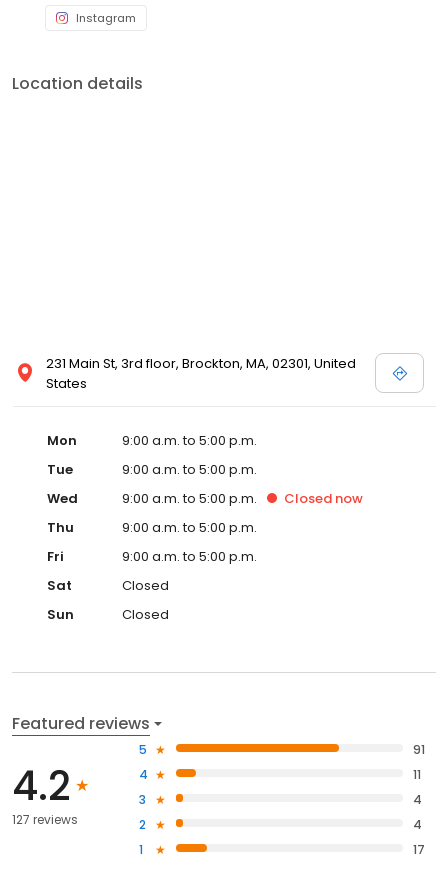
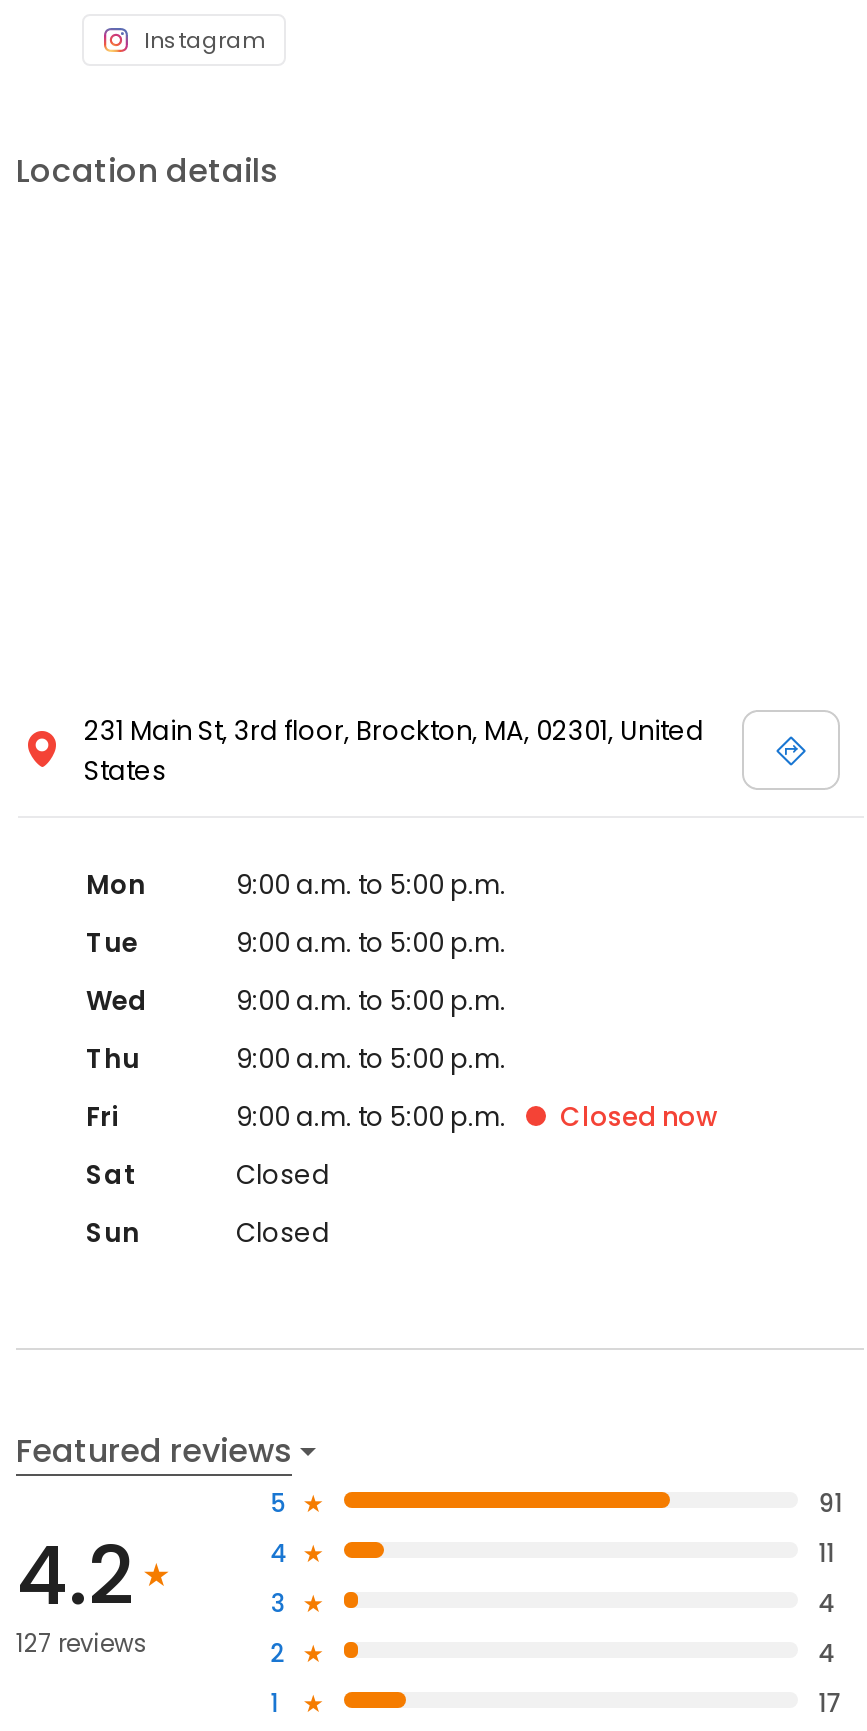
moved [284,489,363,508] -> [560,1098,718,1136]: Closed now

